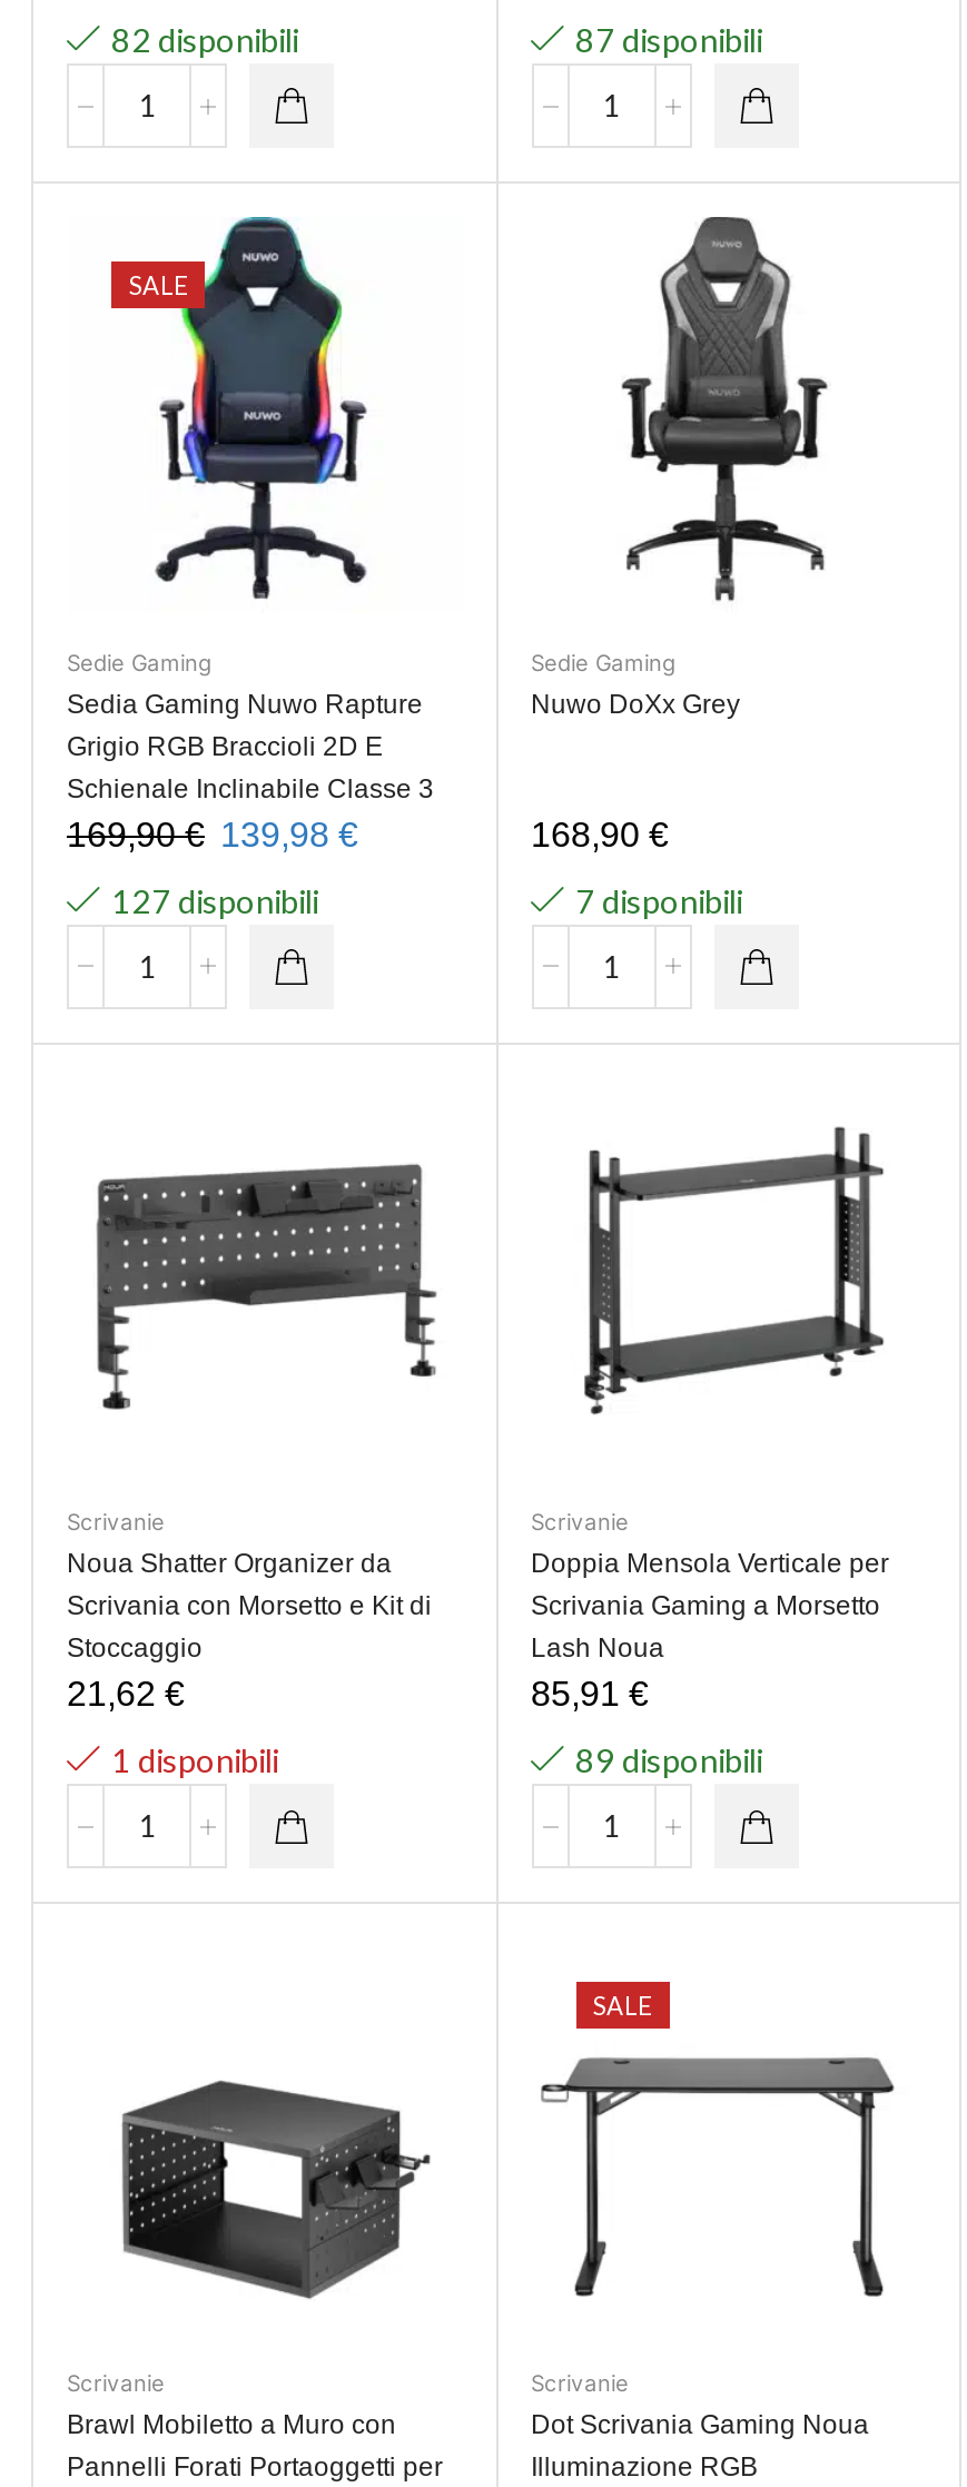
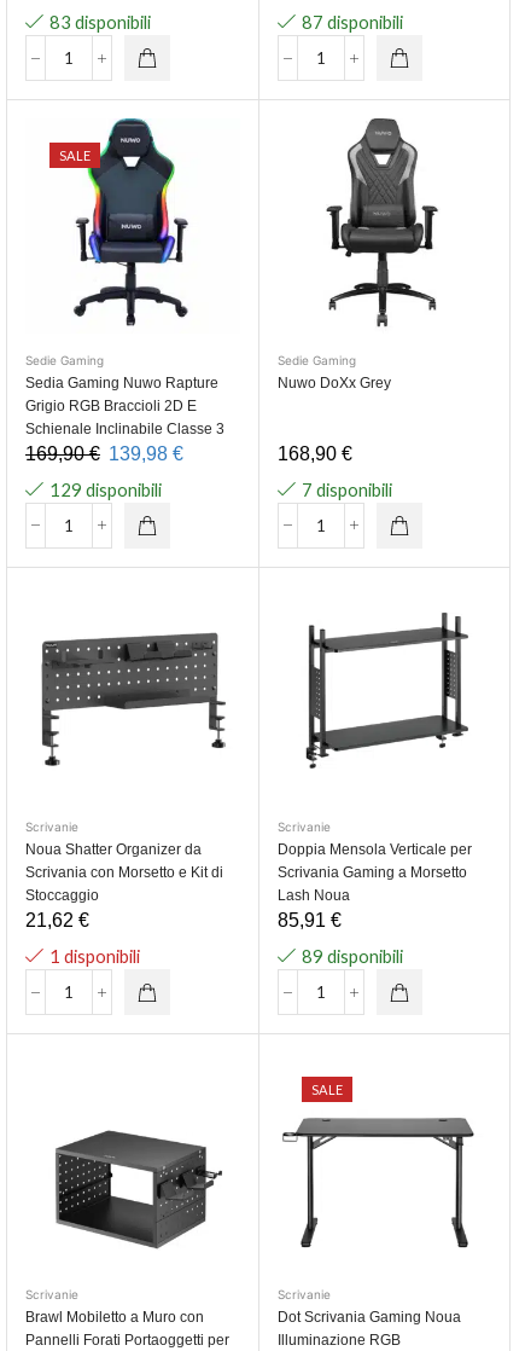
[111,19,298,59] 82 disponibili -> [49,11,151,33] 83 disponibili
[111,880,318,920] 127 disponibili -> [49,478,162,500] 129 disponibili

